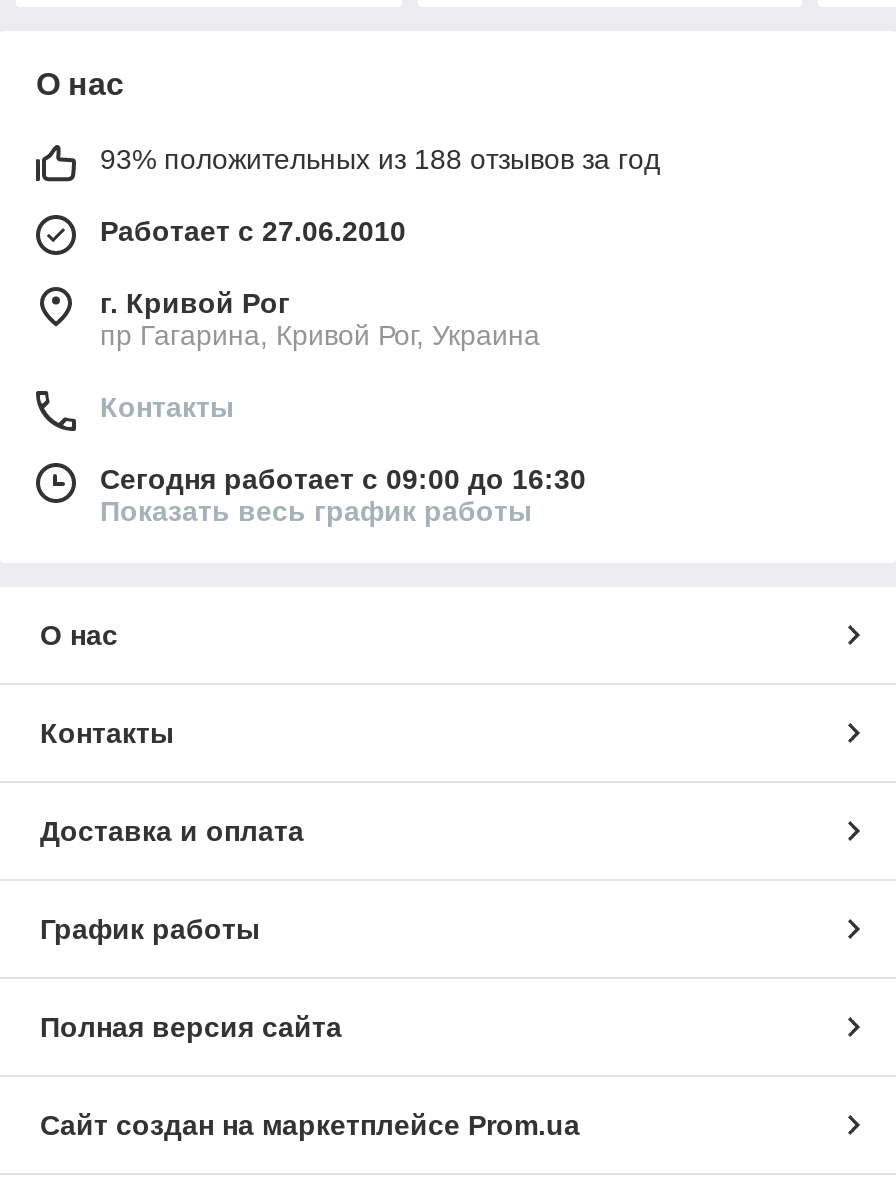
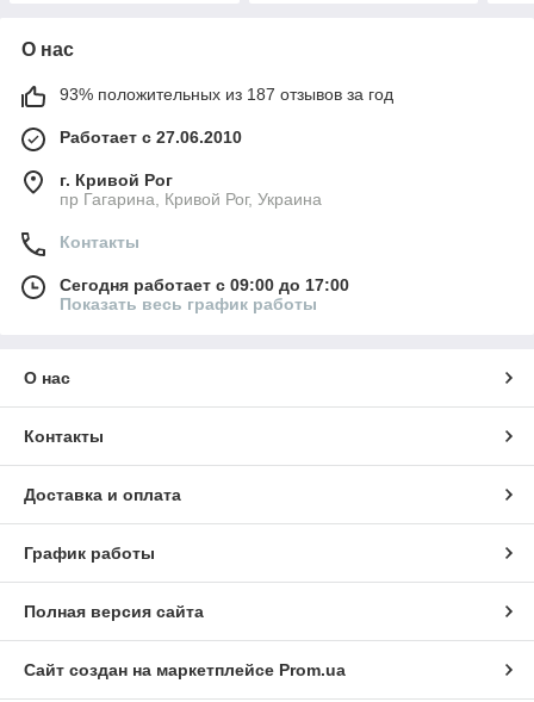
[100,143,660,175] 93% положительных из 188 отзывов за год -> [60,85,393,104] 93% положительных из 187 отзывов за год
[100,463,586,495] Сегодня работает с 09:00 до 16:30 -> [60,276,349,295] Сегодня работает с 09:00 до 17:00

